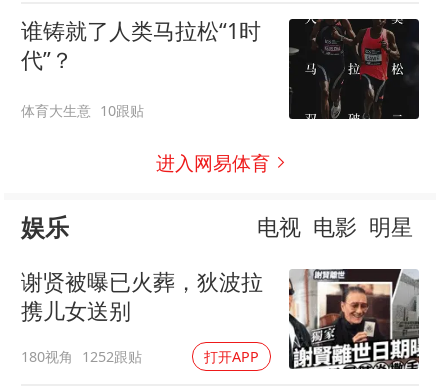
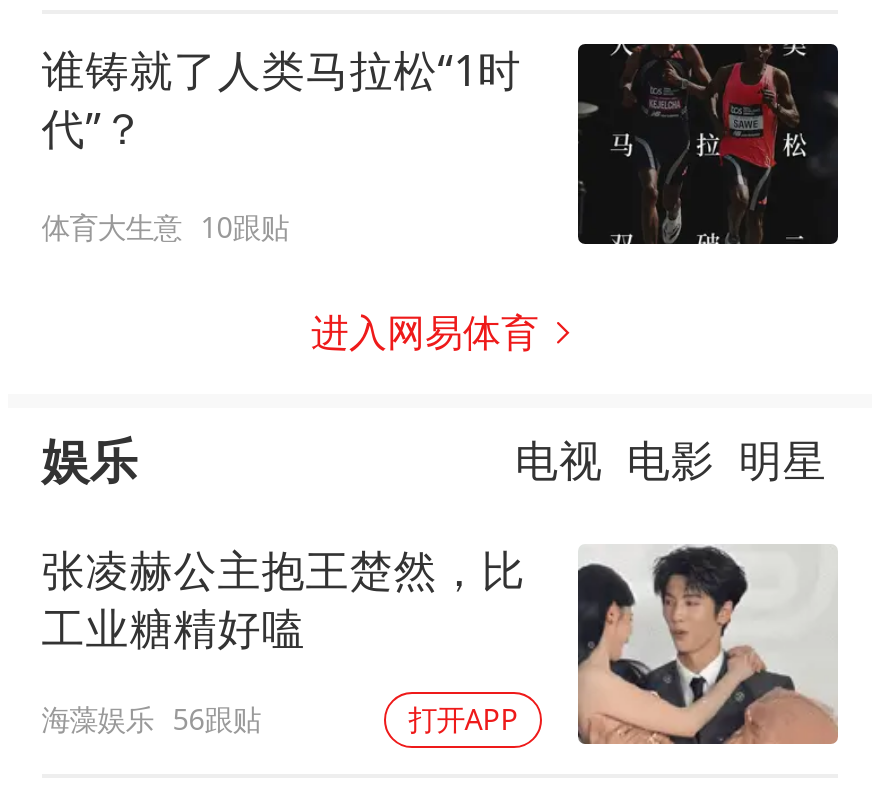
[21,267,420,370] [image] | 谢贤被曝已火葬，狄波拉 | 携儿女送别 -> [41,539,838,746] [image] | 张凌赫公主抱王楚然，比 | 工业糖精好嗑
[21,347,142,366] 180视角 1252跟贴 -> [41,700,261,738] 海藻娱乐 56跟贴

